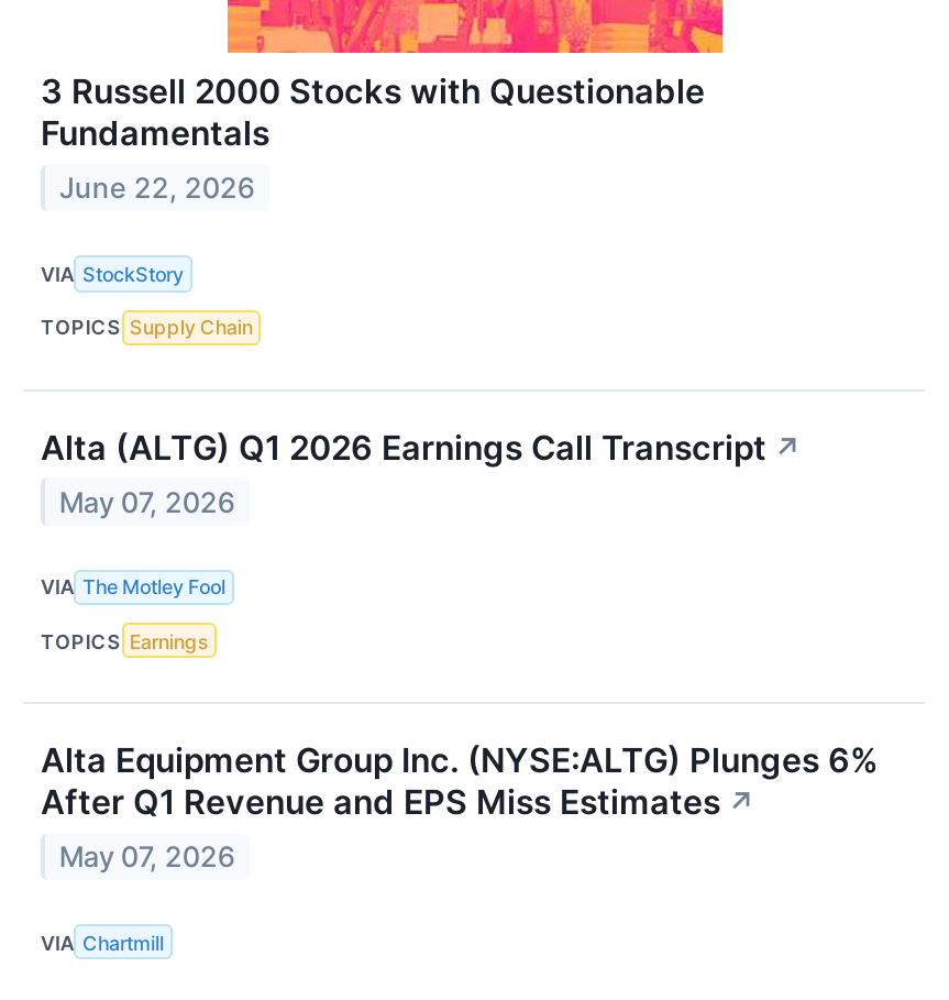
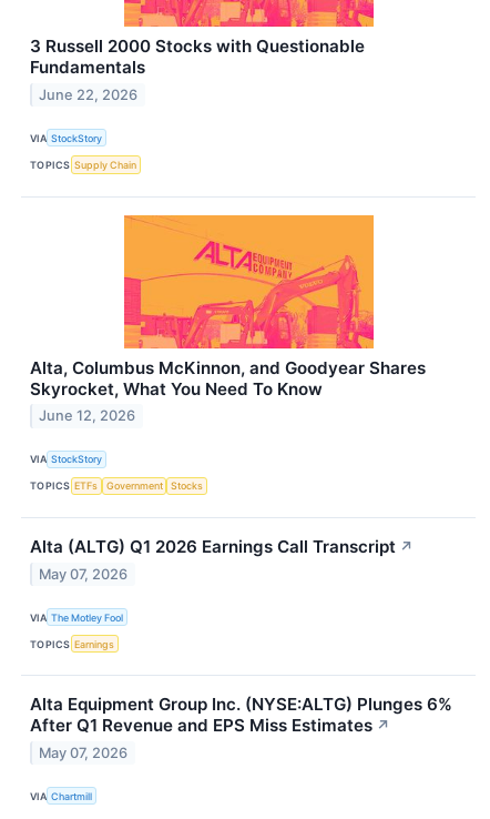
none -> [30,214,426,492] [image] | Alta, Columbus McKinnon, and Goodyear Shares | Skyrocket, What You Need To Know | June 12, 2026 | VIA StockStory | TOPICS ETFs | Government | Stocks

